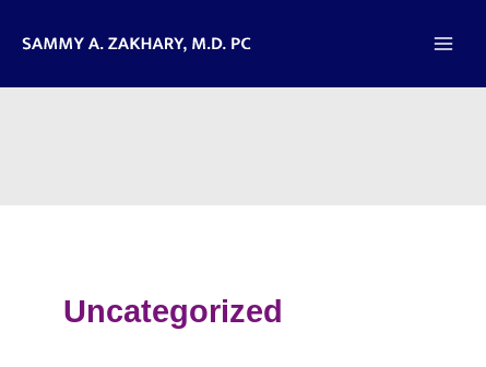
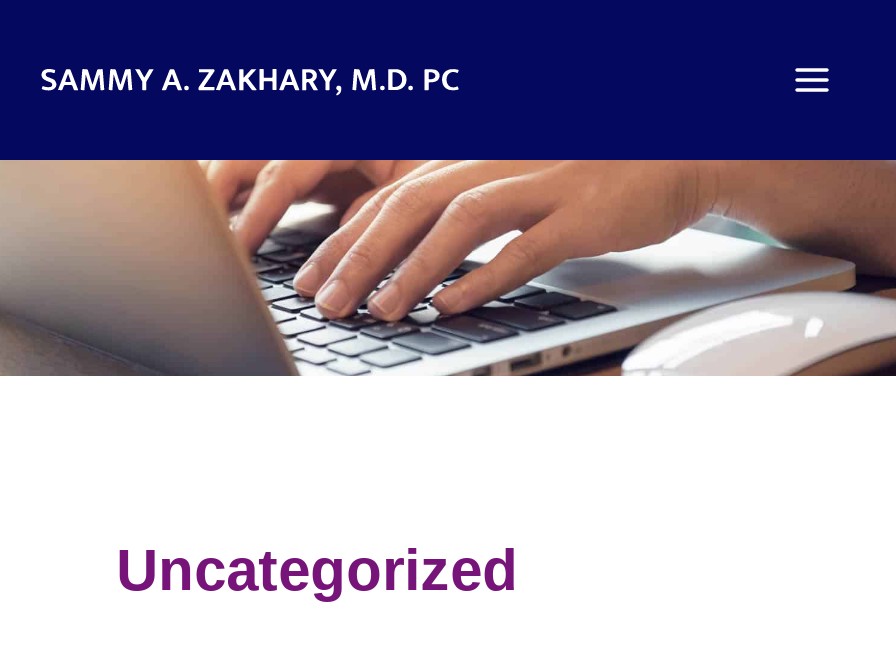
none -> [6,158,890,378] [image]

